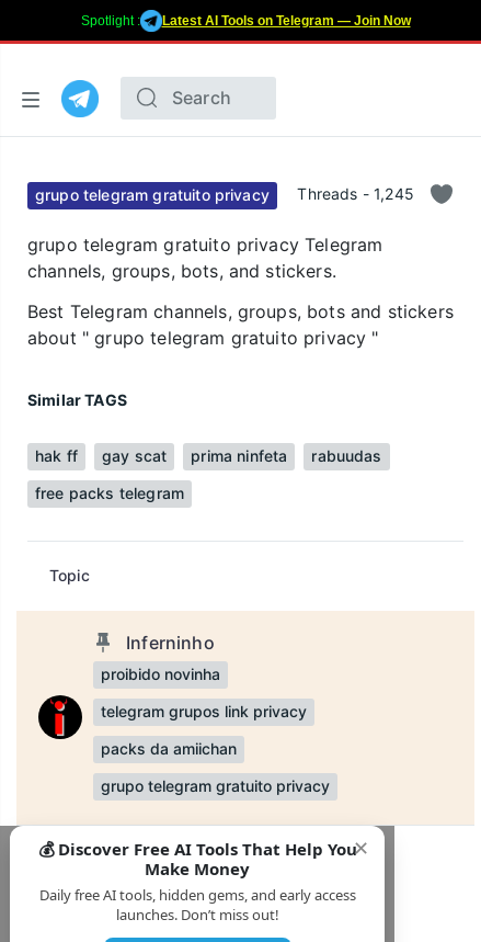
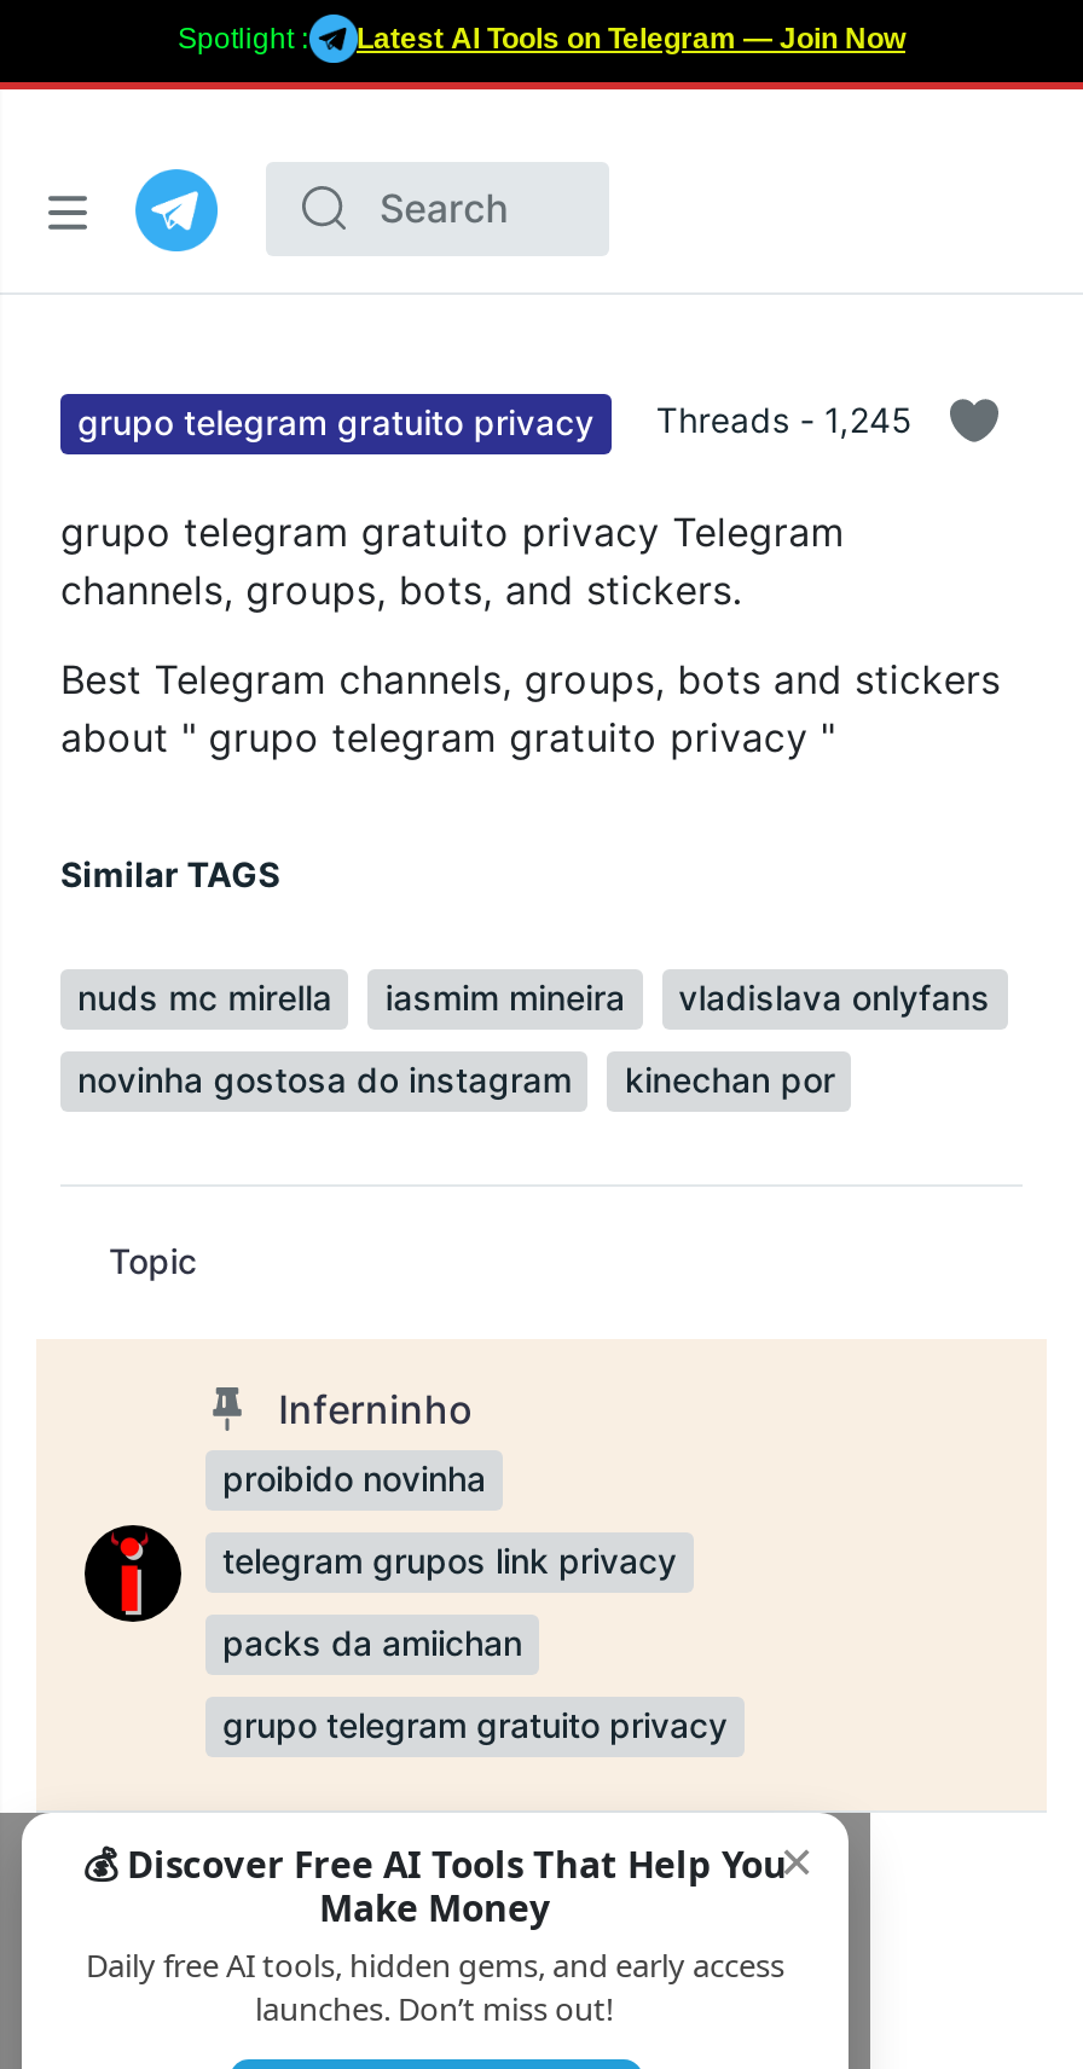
[35,446,382,465] hak ff | gay scat | prima ninfeta | rabuudas -> [77,976,990,1017] nuds mc mirella | iasmim mineira | vladislava onlyfans
[35,483,184,502] free packs telegram -> [77,1058,835,1099] novinha gostosa do instagram | kinechan por

